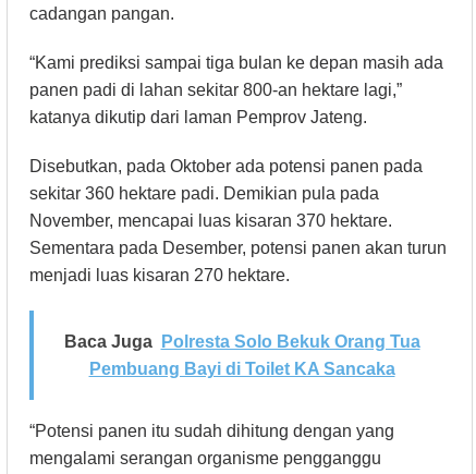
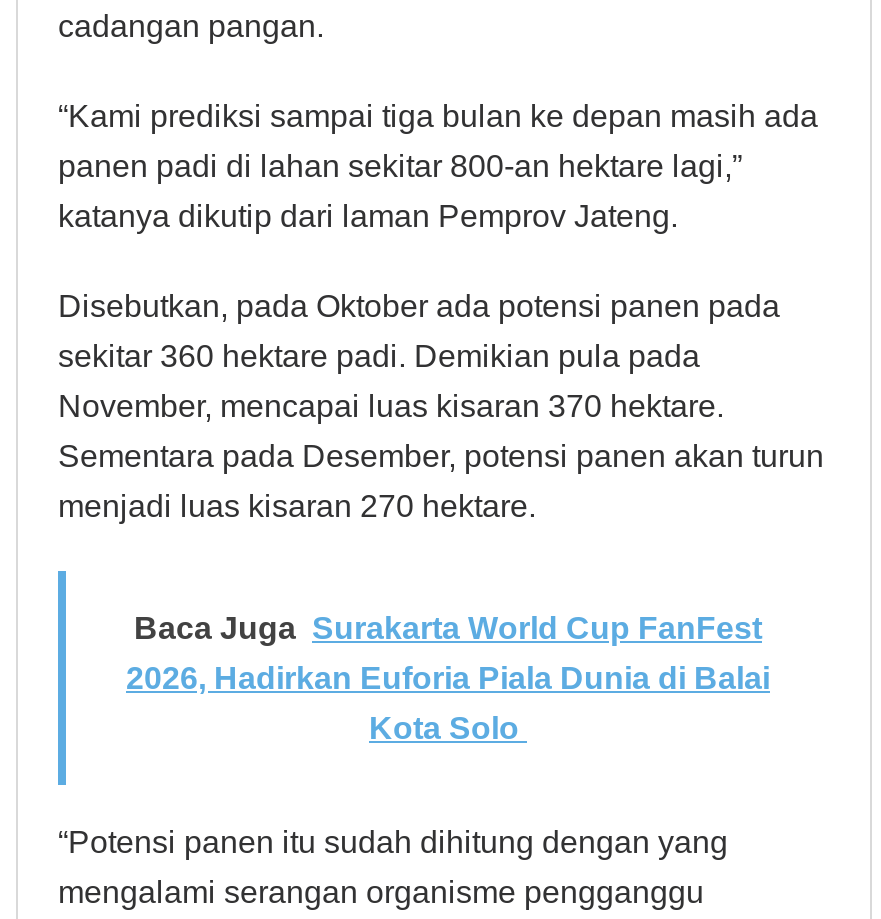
[64,333,420,379] Baca Juga Polresta Solo Bekuk Orang Tua | Pembuang Bayi di Toilet KA Sancaka -> [126,611,770,745] Baca Juga Surakarta World Cup FanFest | 2026, Hadirkan Euforia Piala Dunia di Balai | Kota Solo

